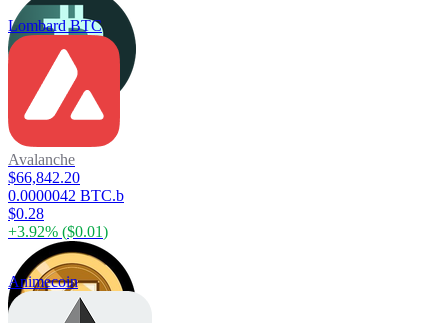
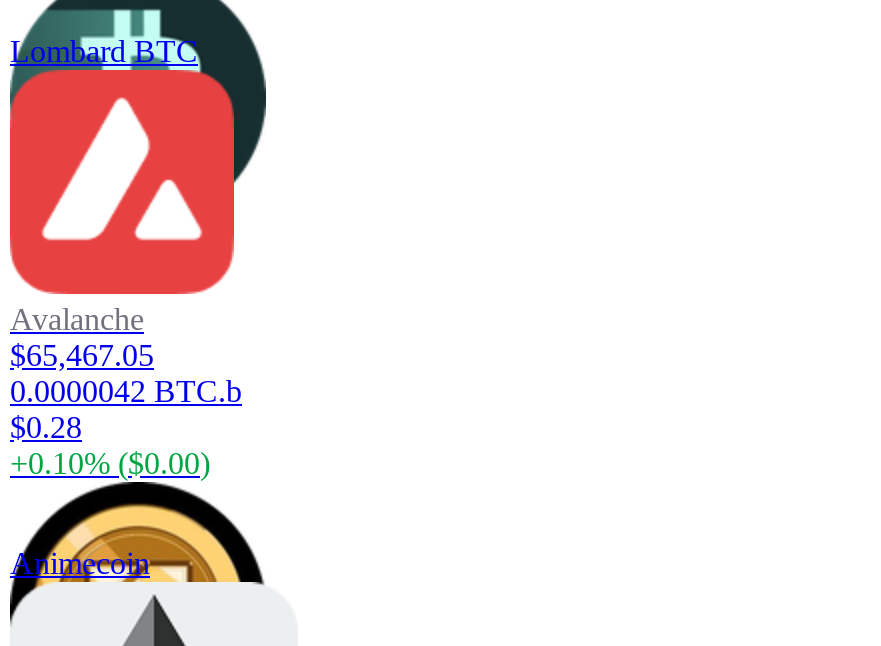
[8,169,80,186] $66,842.20 -> [10,337,154,371] $65,467.05
[8,223,108,240] +3.92% ($0.01) -> [10,445,210,479] +0.10% ($0.00)

